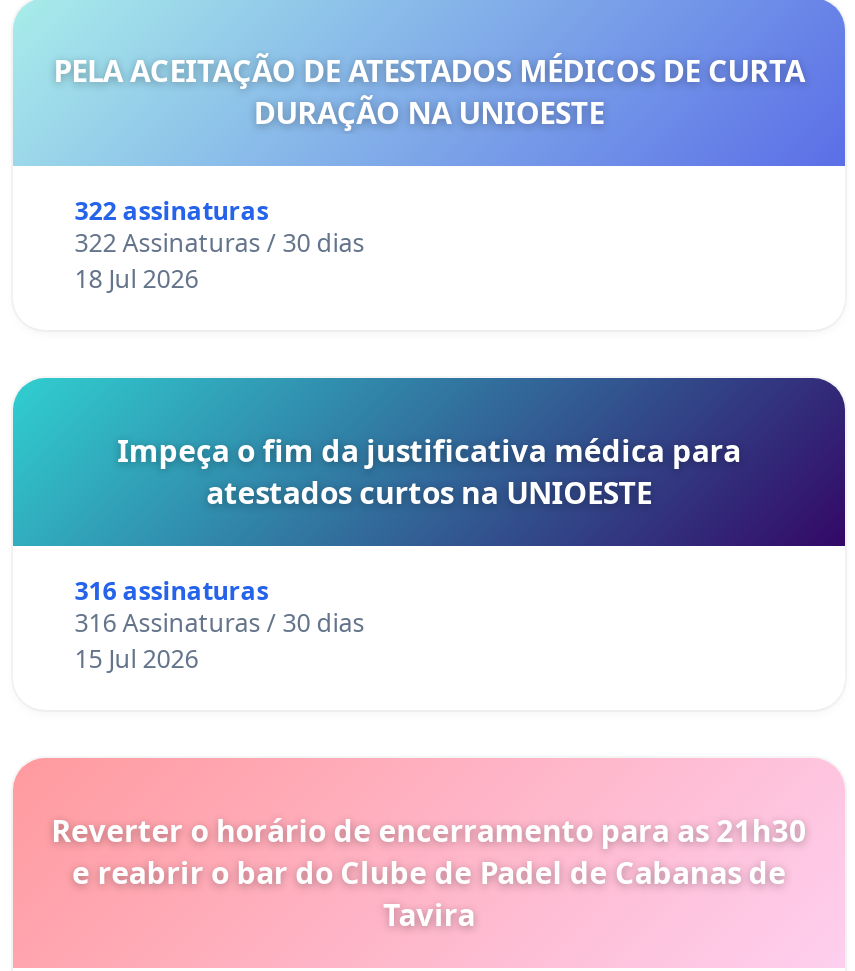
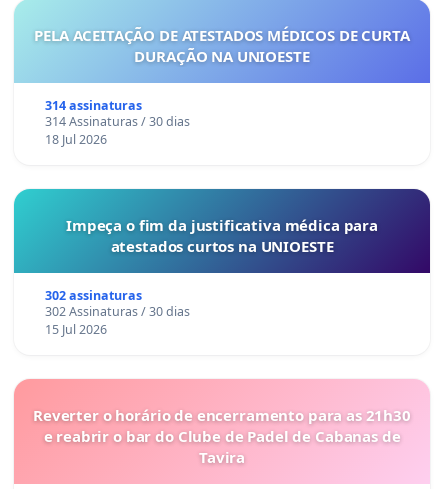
[75,195,269,229] 322 assinaturas -> [45,97,142,114] 314 assinaturas
[75,227,365,261] 322 Assinaturas / 30 dias -> [45,113,190,130] 314 Assinaturas / 30 dias
[75,575,269,609] 316 assinaturas -> [45,287,142,304] 302 assinaturas
[75,607,365,641] 316 Assinaturas / 30 dias -> [45,303,190,320] 302 Assinaturas / 30 dias

